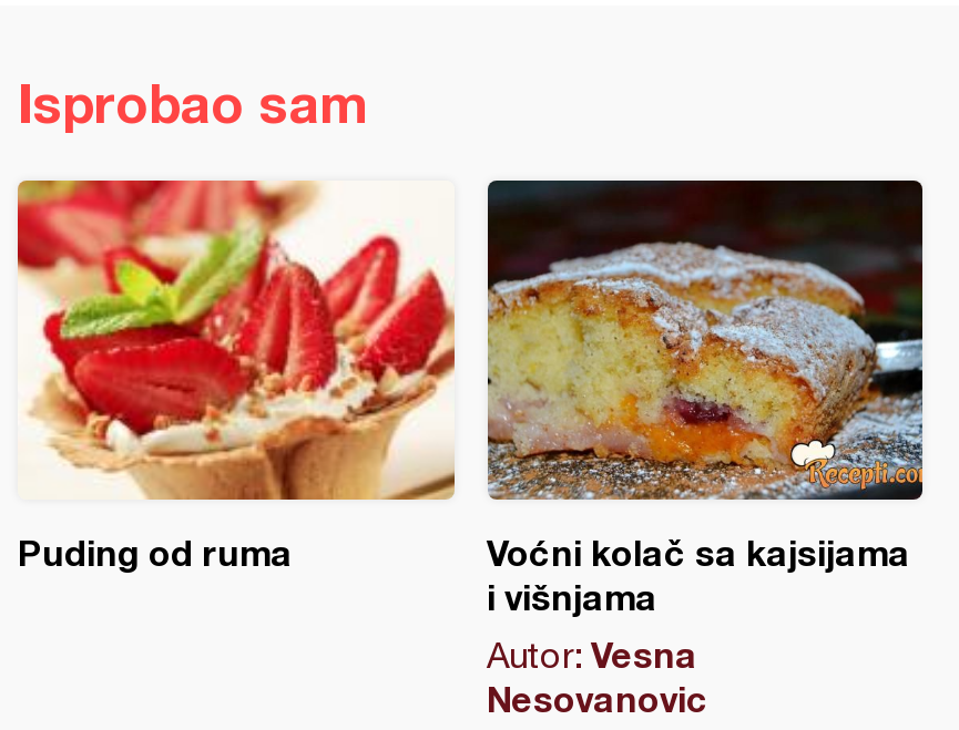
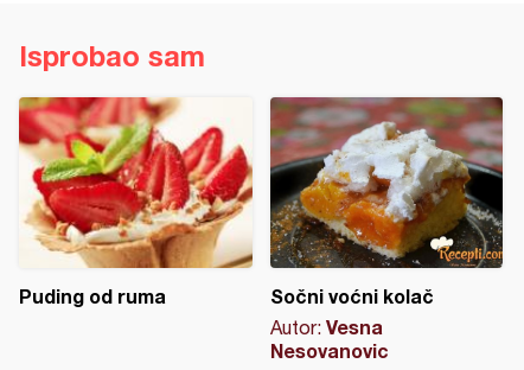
[486,178,925,616] [image] | Voćni kolač sa kajsijama | i višnjama -> [269,96,504,307] [image] | Sočni voćni kolač

